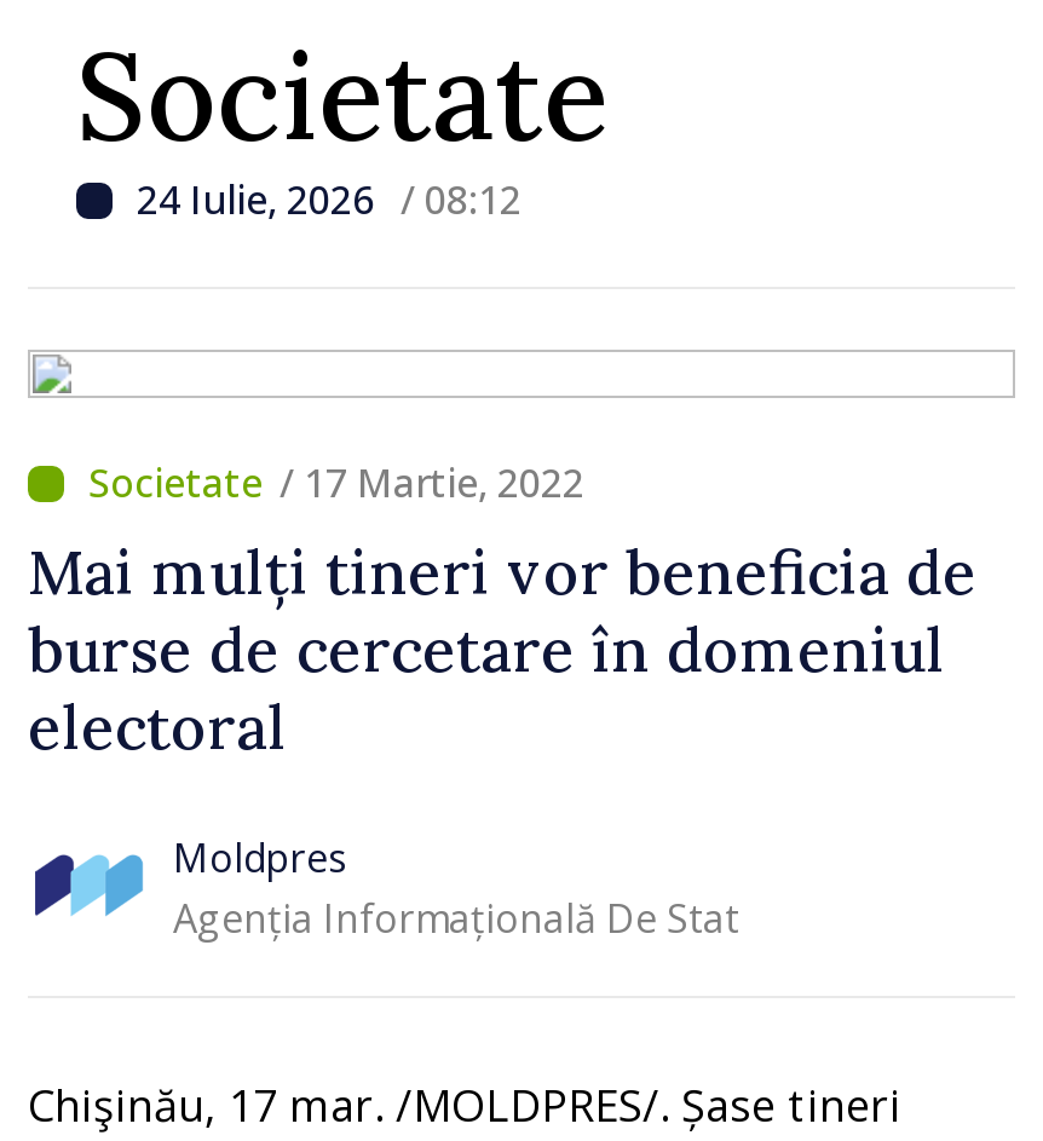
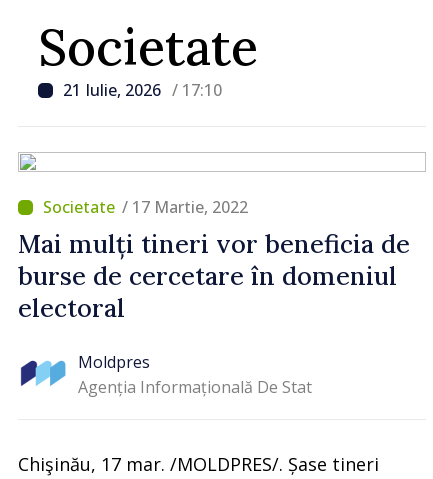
[137,173,521,226] 24 Iulie, 2026 / 08:12 -> [63,79,222,101] 21 Iulie, 2026 / 17:10

